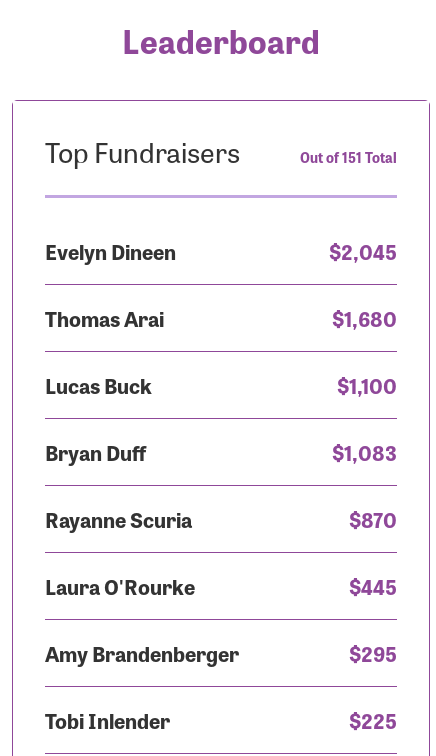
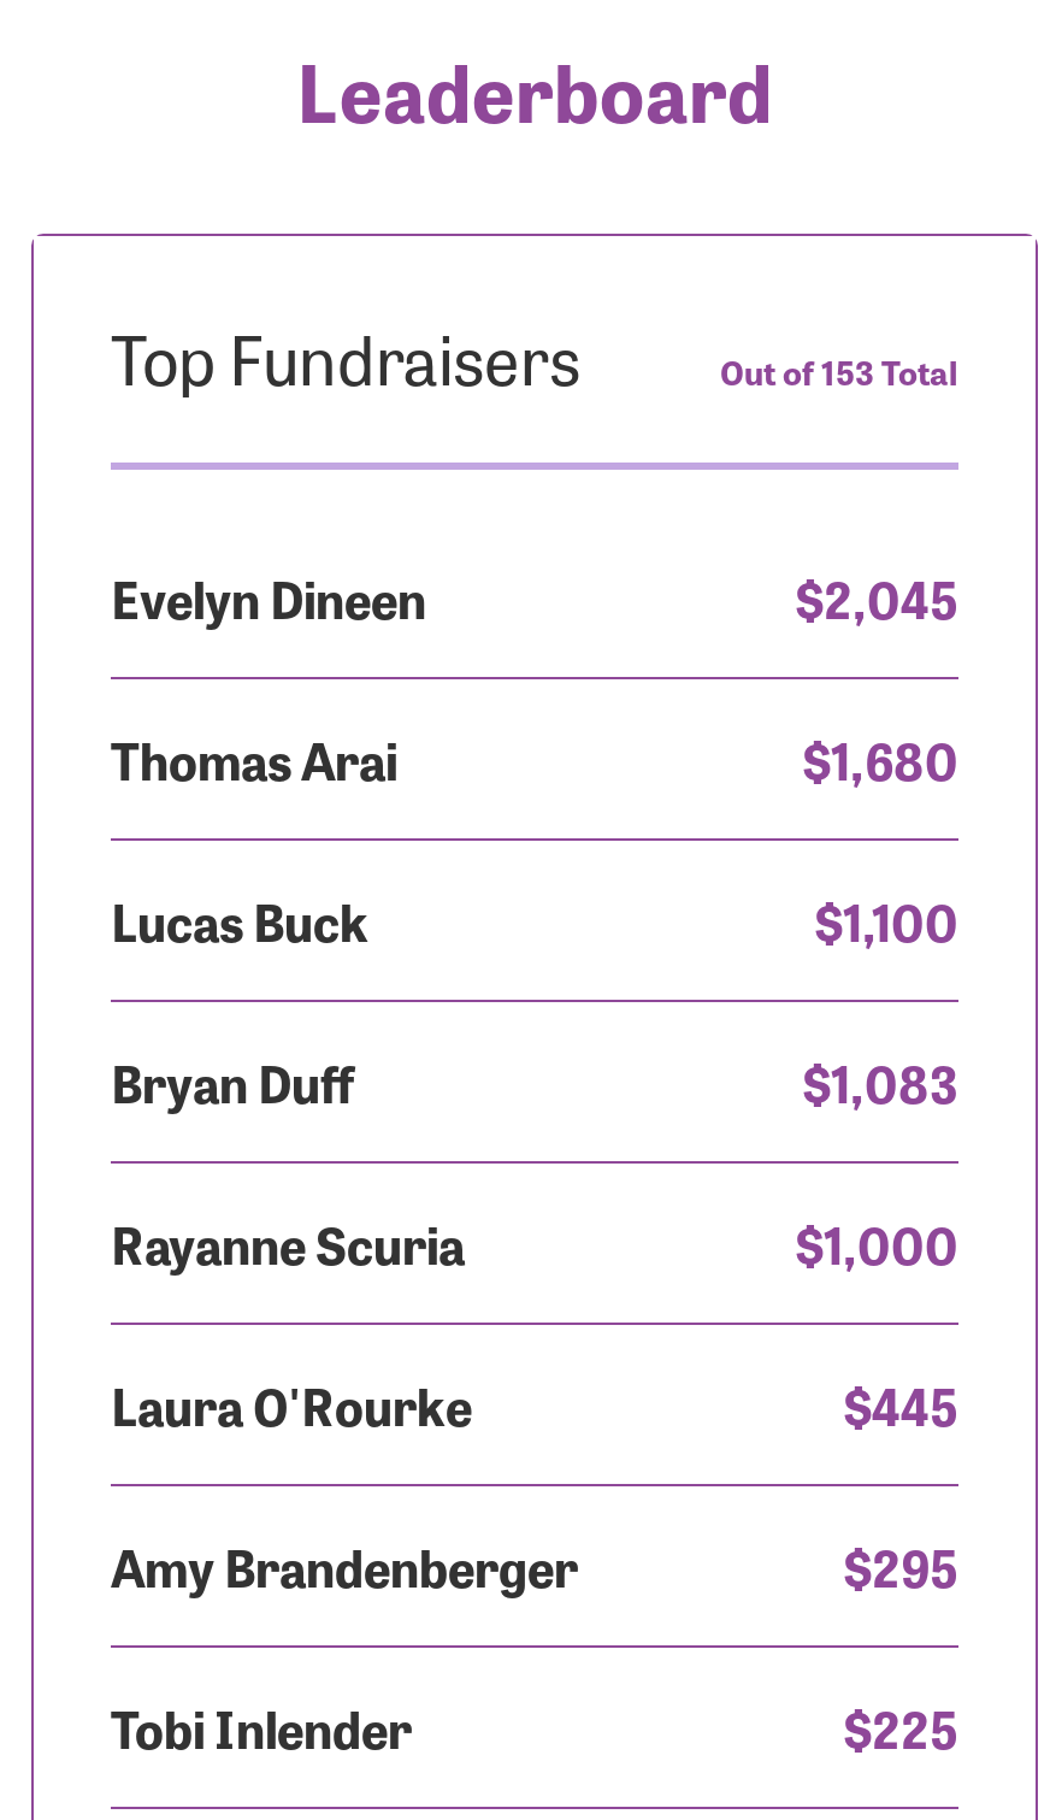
[300,147,397,167] Out of 151 Total -> [720,347,958,395] Out of 153 Total
[349,503,397,534] $870 -> [795,1205,958,1279] $1,000

